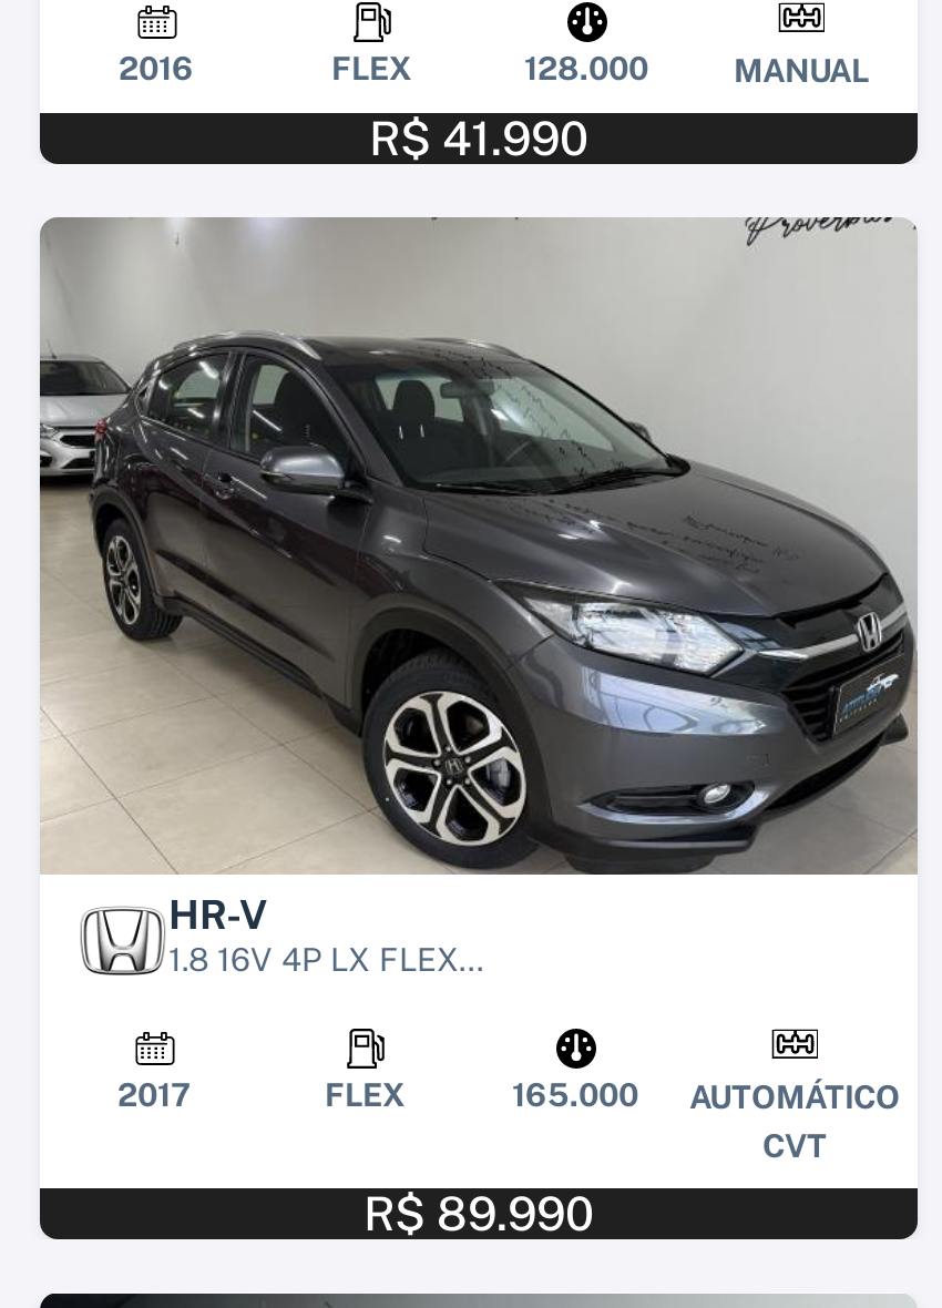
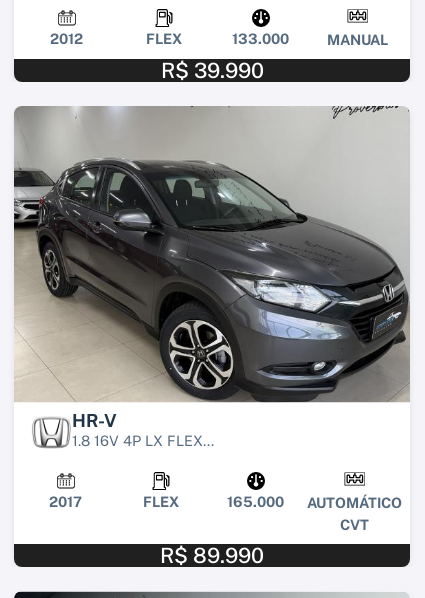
[119,48,194,86] 2016 -> [50,30,83,47] 2012
[524,48,648,86] 128.000 -> [232,30,289,47] 133.000
[369,110,588,166] R$ 41.990 -> [160,58,263,83] R$ 39.990

